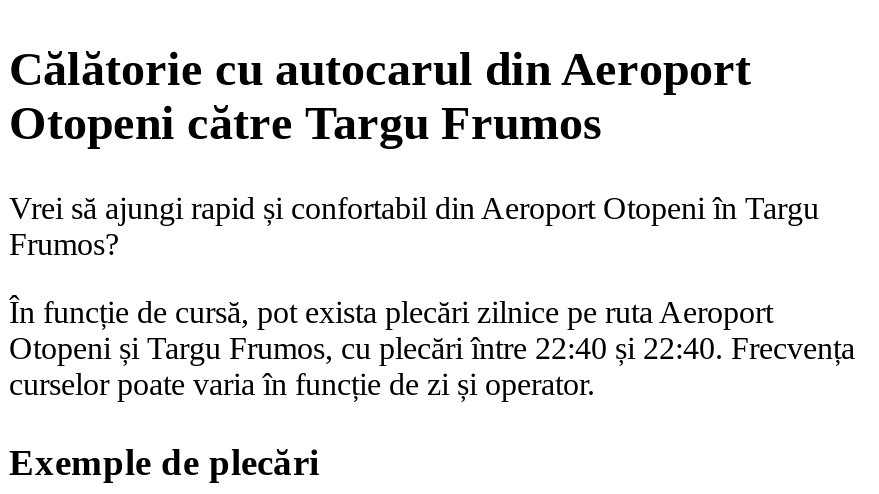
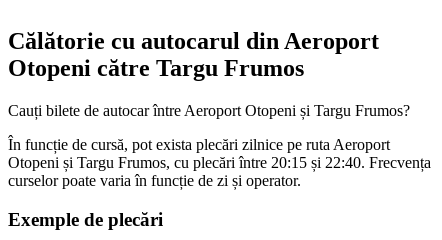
[9,191,819,261] Vrei să ajungi rapid și confortabil din Aeroport Otopeni în Targu | Frumos? -> [8,102,410,119] Cauți bilete de autocar între Aeroport Otopeni și Targu Frumos?
[9,331,855,365] Otopeni și Targu Frumos, cu plecări între 22:40 și 22:40. Frecvența -> [8,154,431,171] Otopeni și Targu Frumos, cu plecări între 20:15 și 22:40. Frecvența

